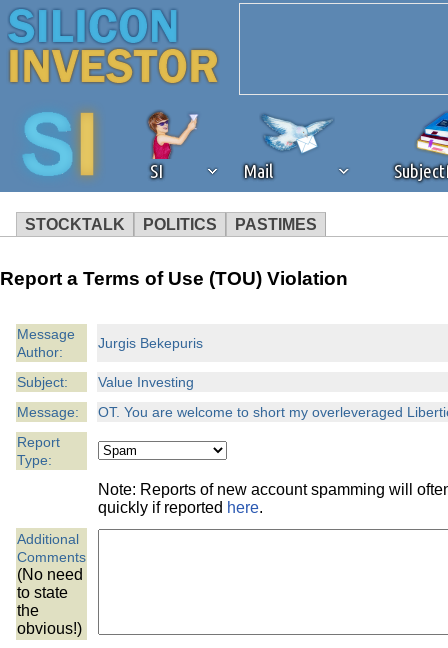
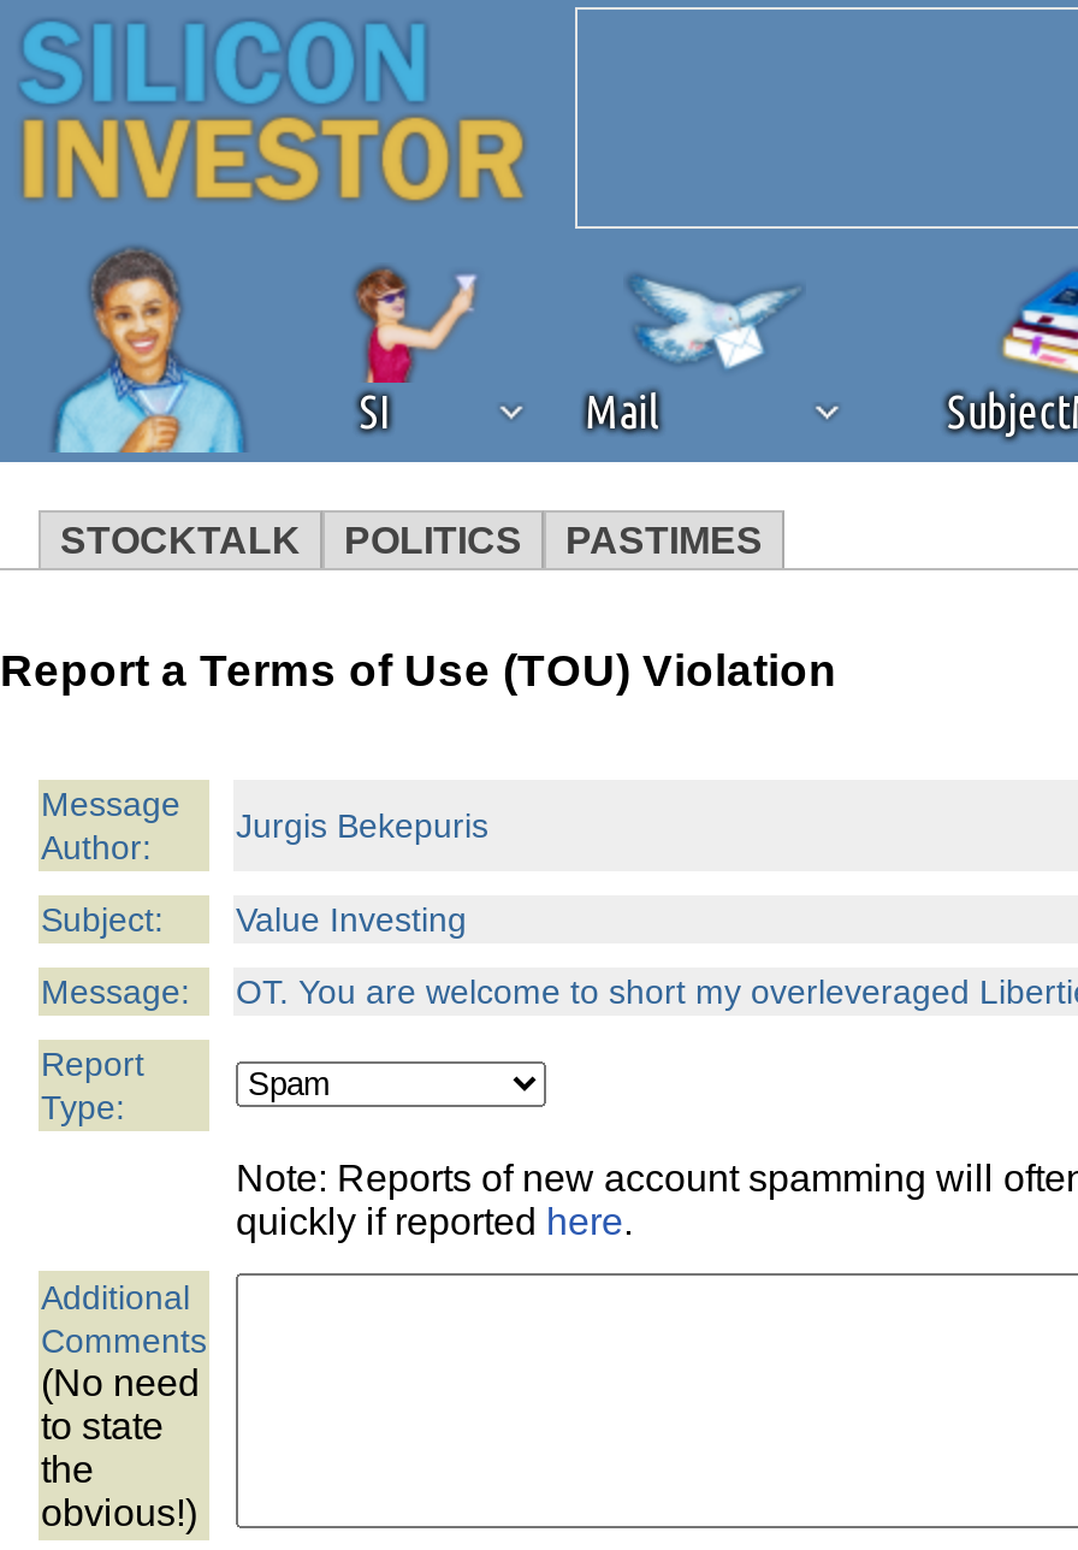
[23,103,101,188] [image] -> [53,245,245,455] [image]

